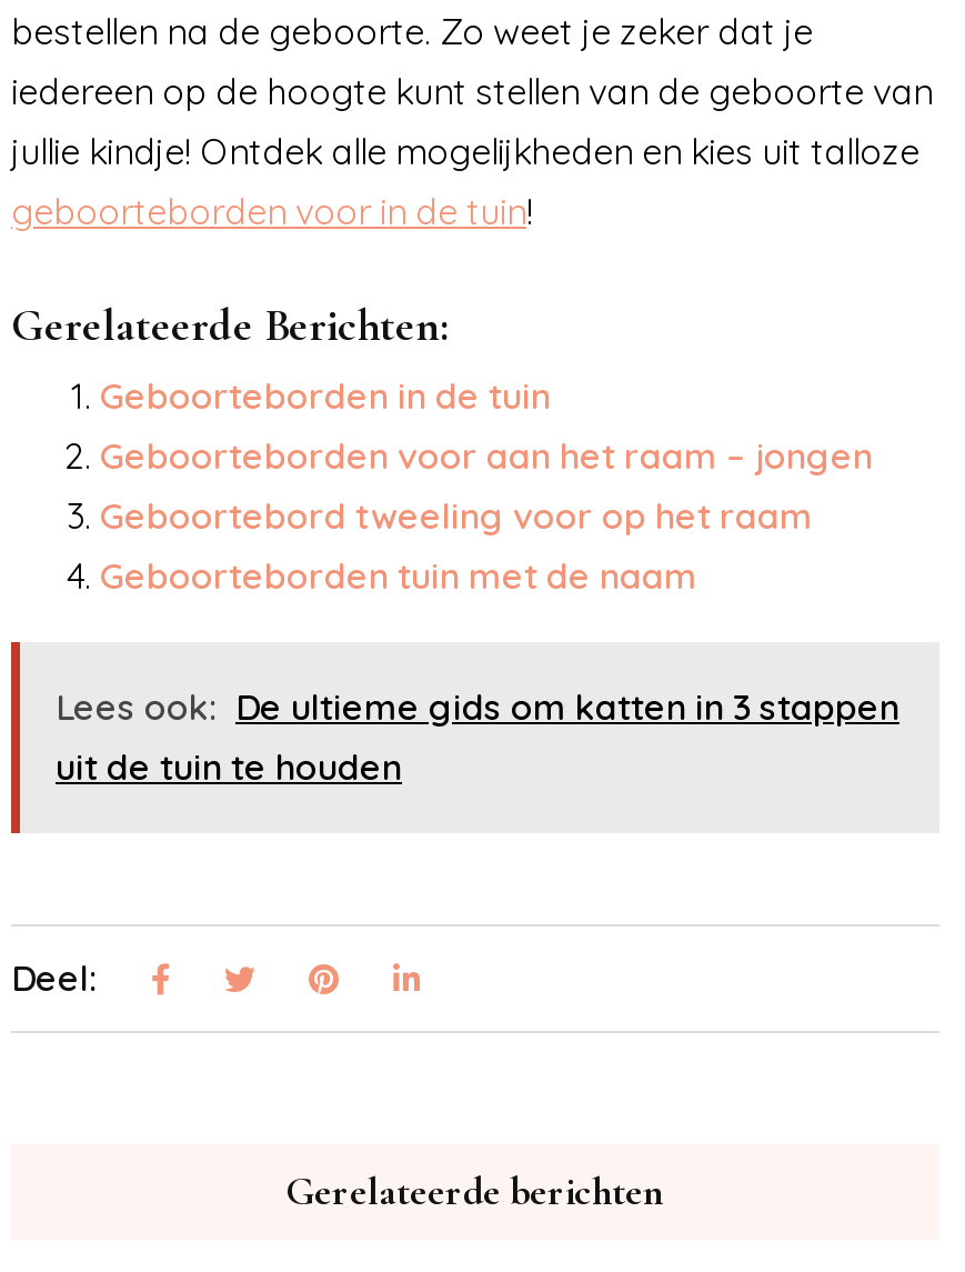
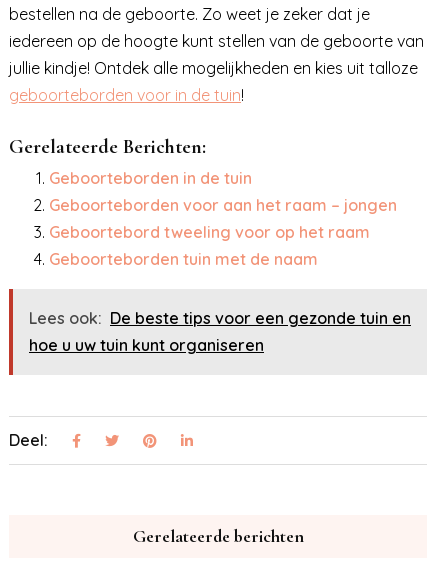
[56,684,899,789] Lees ook: De ultieme gids om katten in 3 stappen | uit de tuin te houden -> [29,308,411,355] Lees ook: De beste tips voor een gezonde tuin en | hoe u uw tuin kunt organiseren

